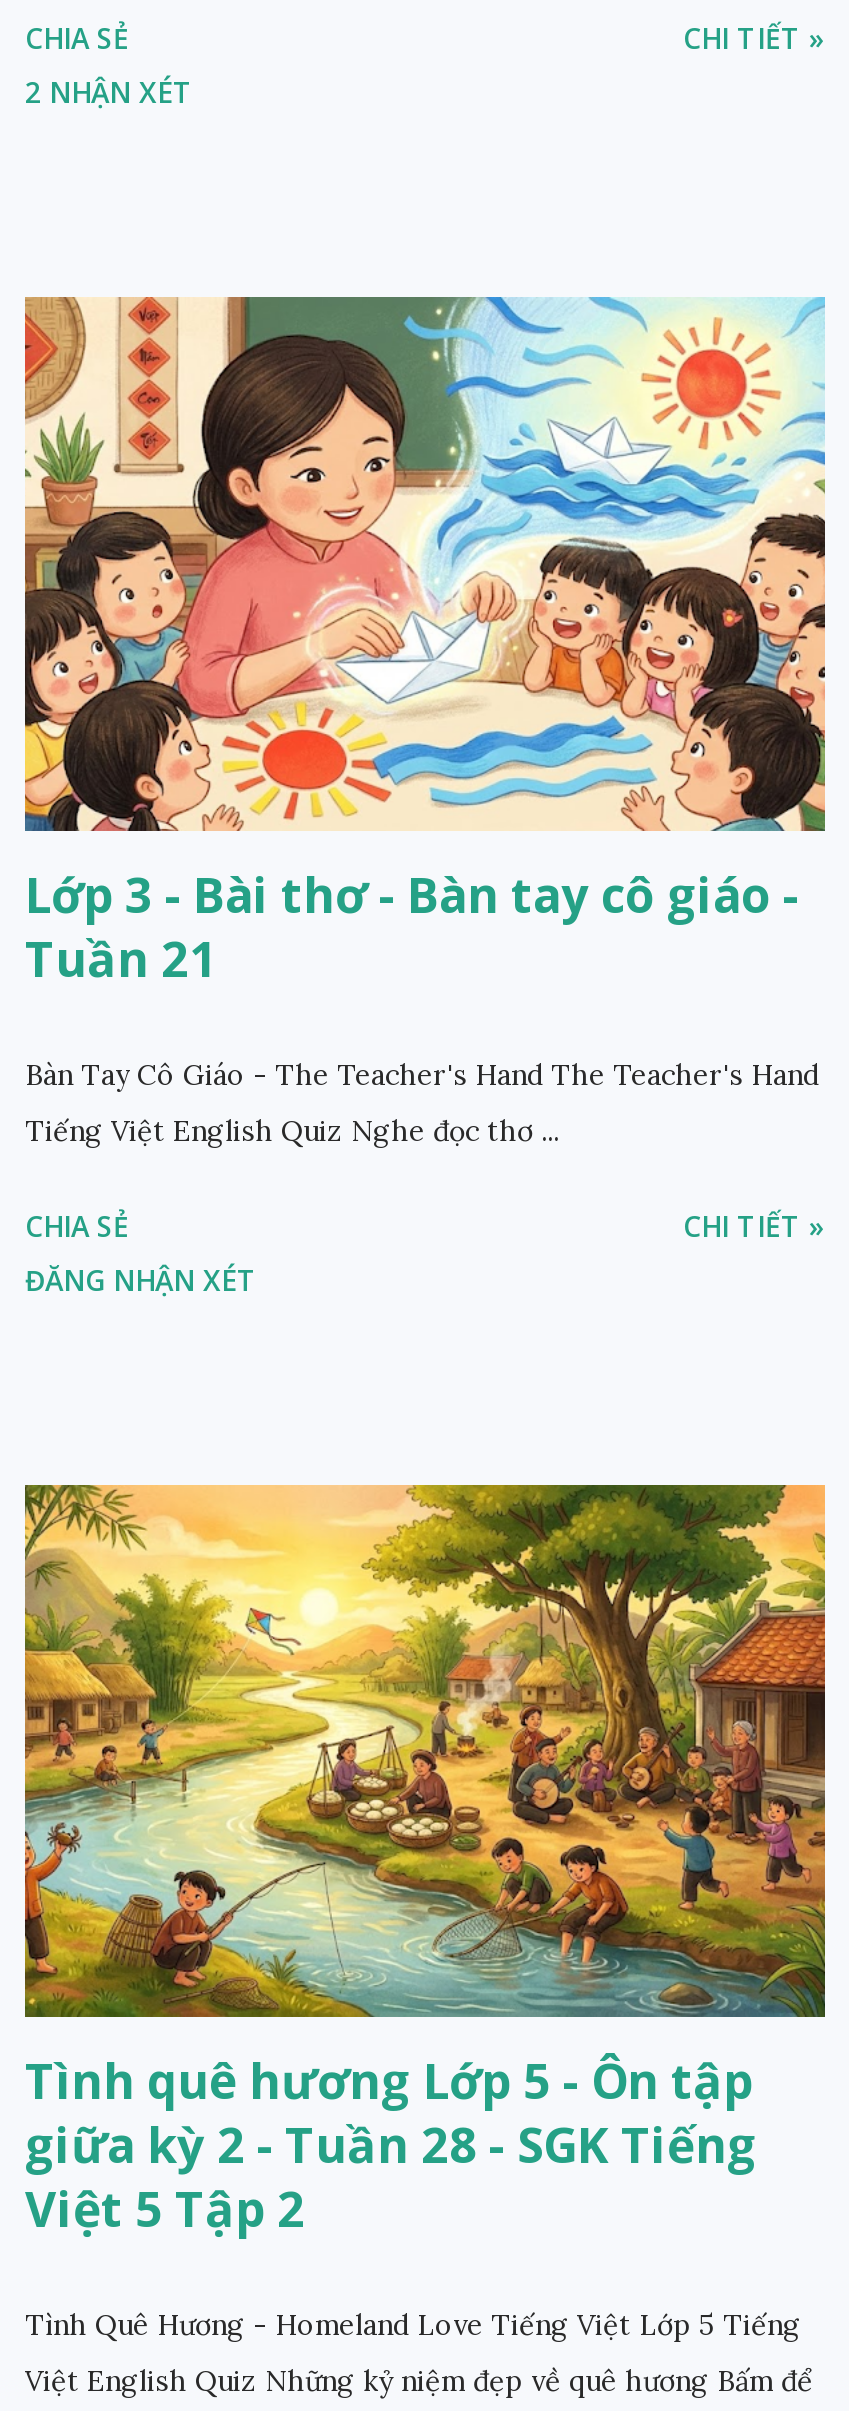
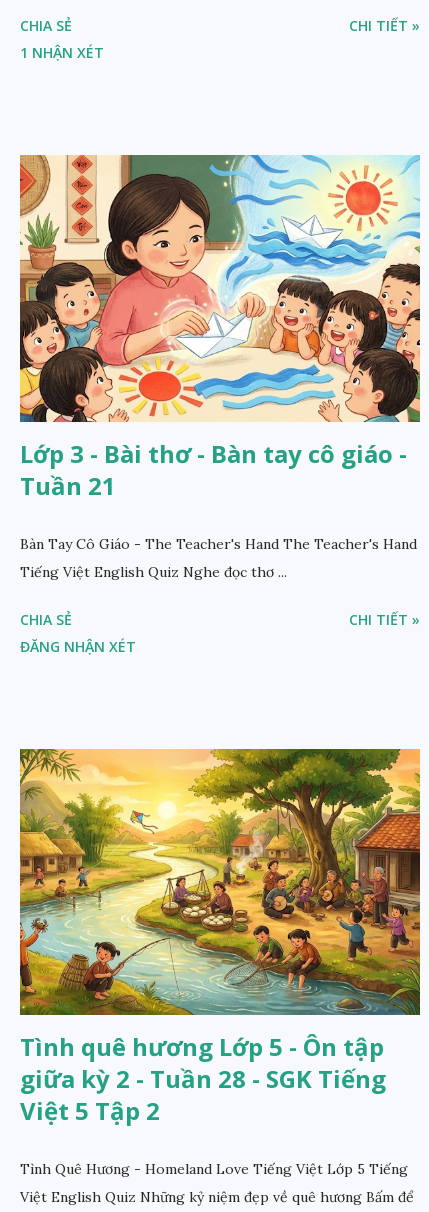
[25,73,193,111] 2 NHẬN XÉT -> [20,43,104,62] 1 NHẬN XÉT

